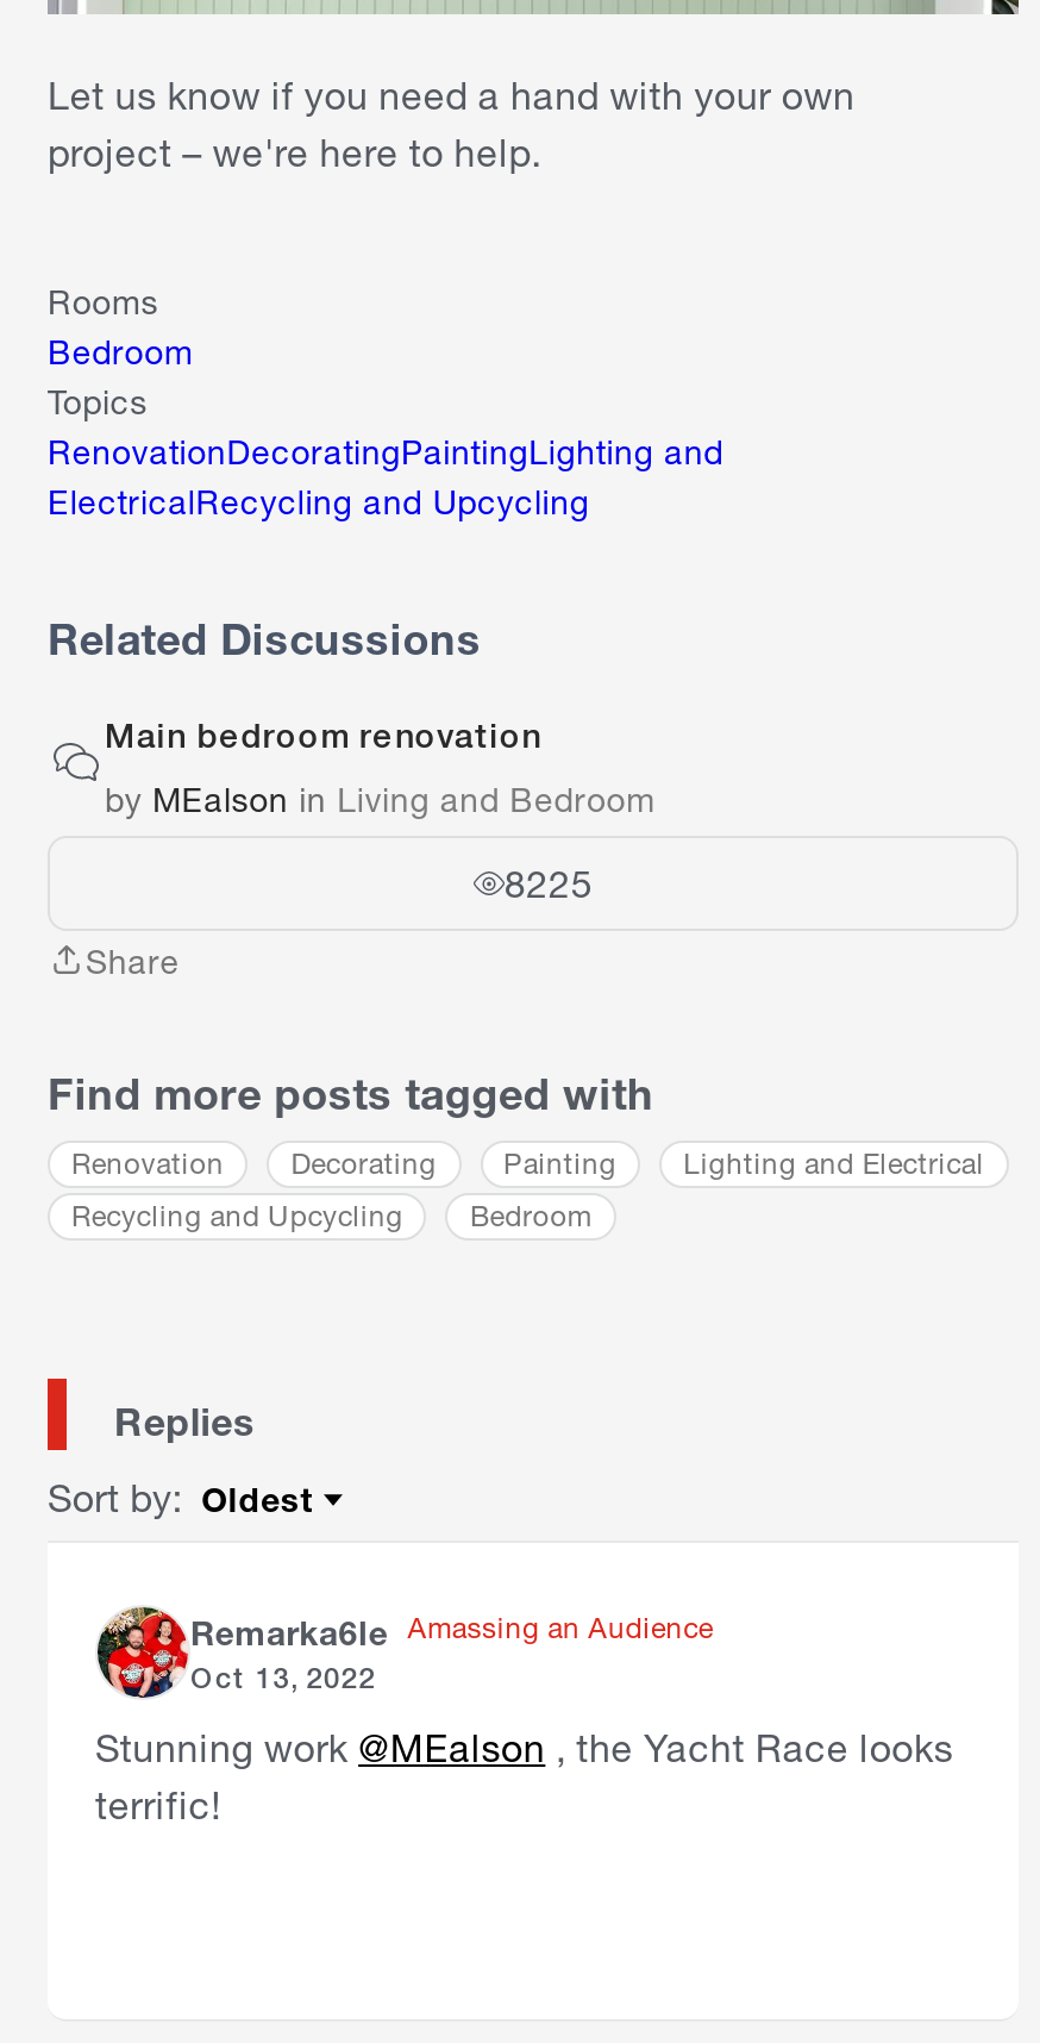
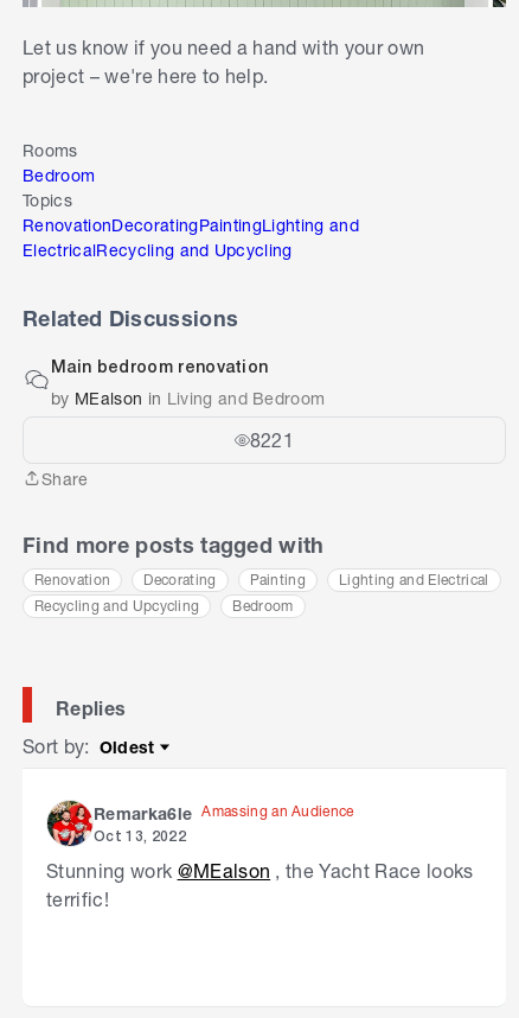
[504,860,593,905] 8225 -> [250,428,294,451] 8221

